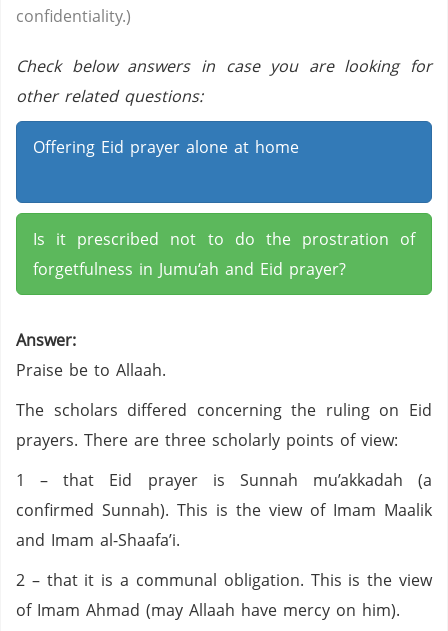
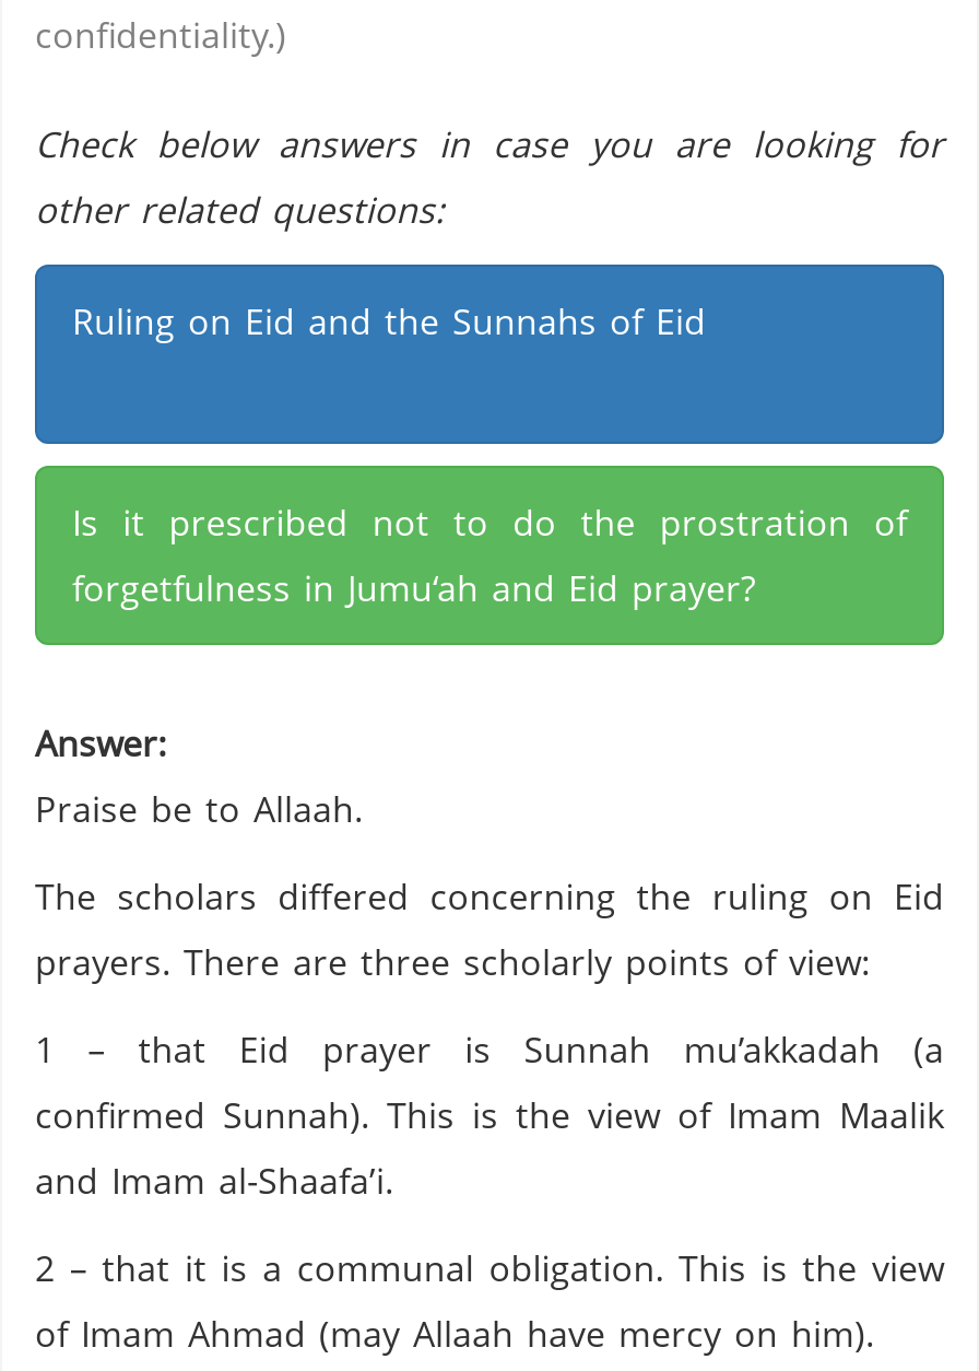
[33,136,299,158] Offering Eid prayer alone at home -> [72,297,706,345] Ruling on Eid and the Sunnahs of Eid

